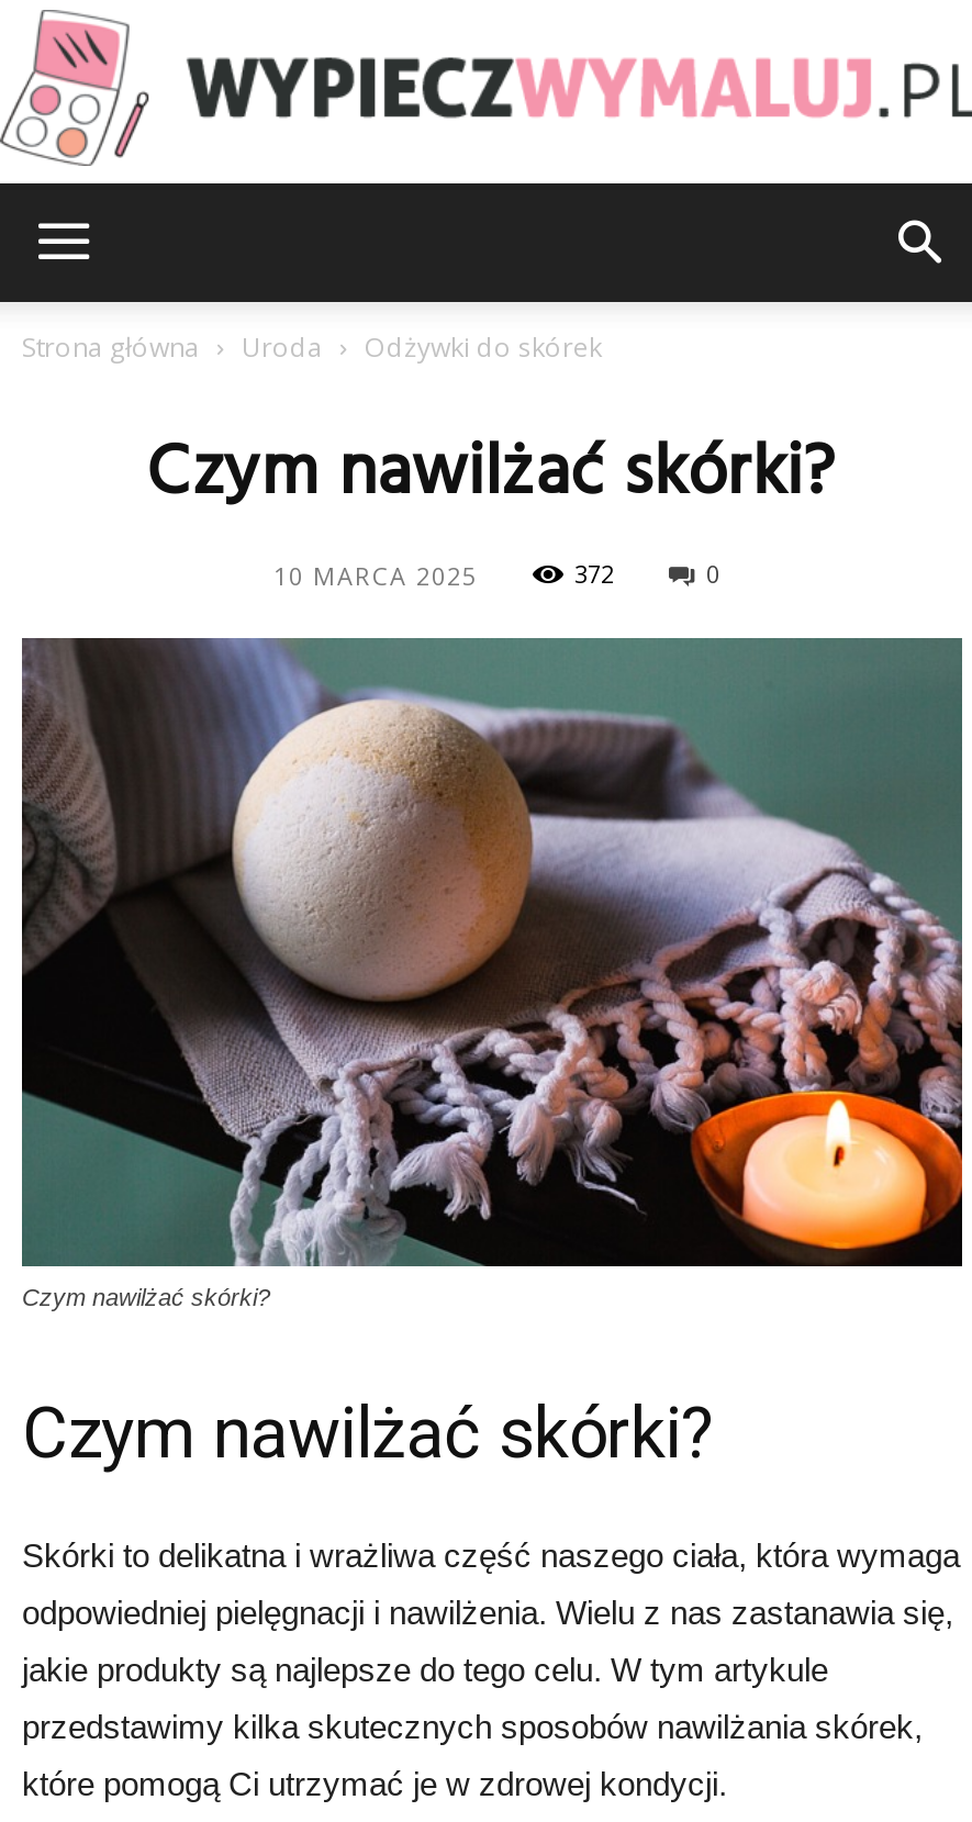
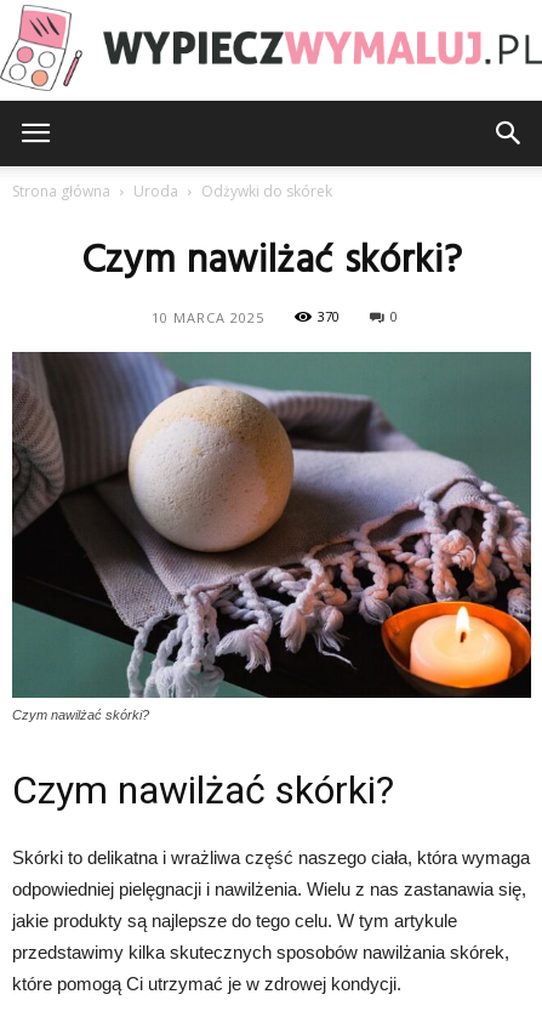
[574,557,614,590] 372 -> [317,307,339,325] 370

